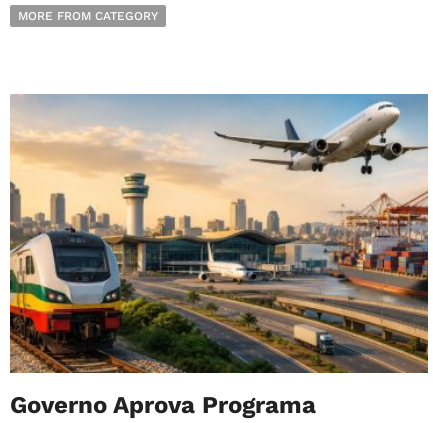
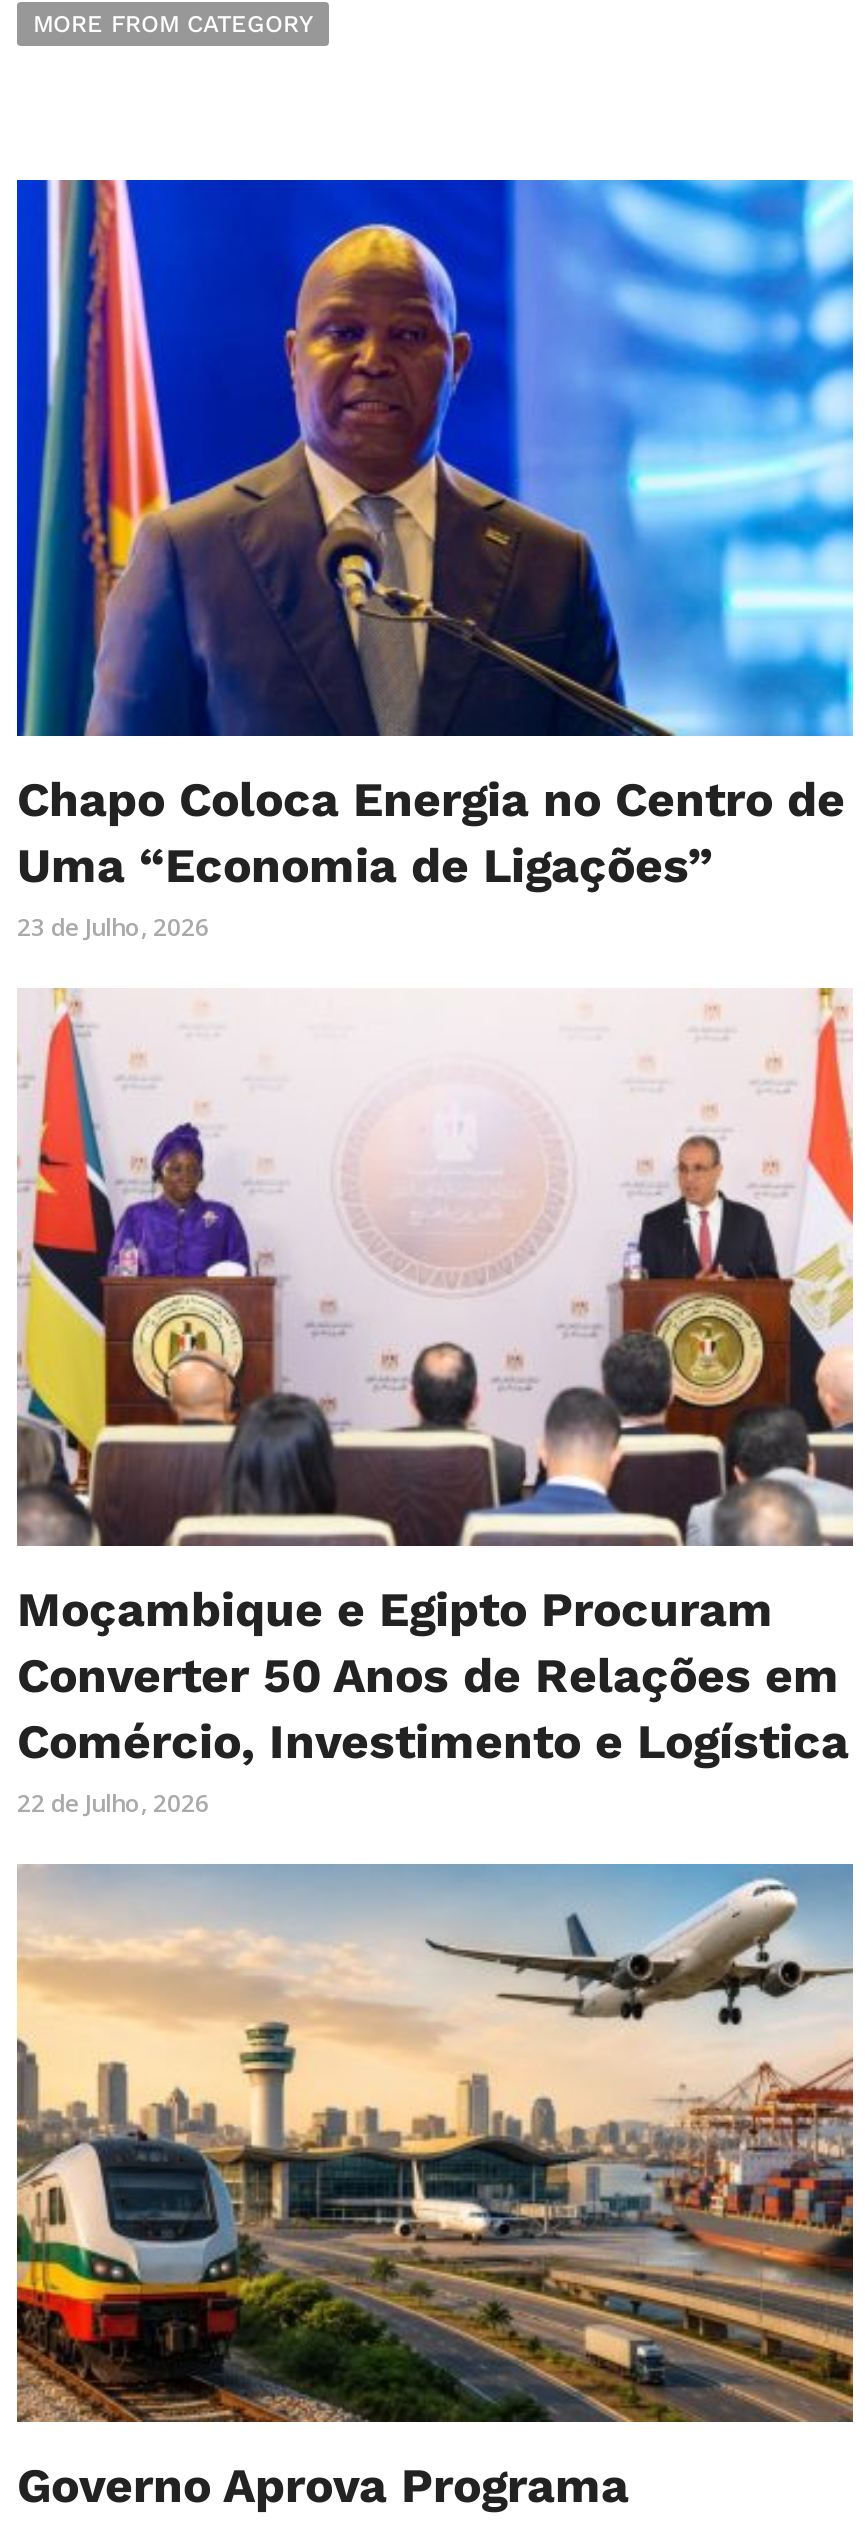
none -> [15,178,855,945] [image] | Chapo Coloca Energia no Centro de | Uma “Economia de Ligações” | 23 de Julho, 2026
none -> [15,986,855,1820] [image] | Moçambique e Egipto Procuram | Converter 50 Anos de Relações em | Comércio, Investimento e Logística | 22 de Julho, 2026

